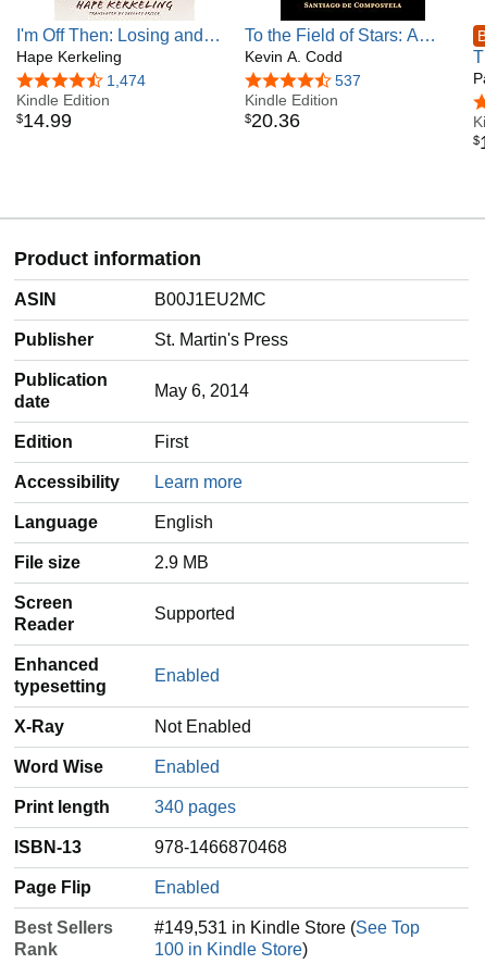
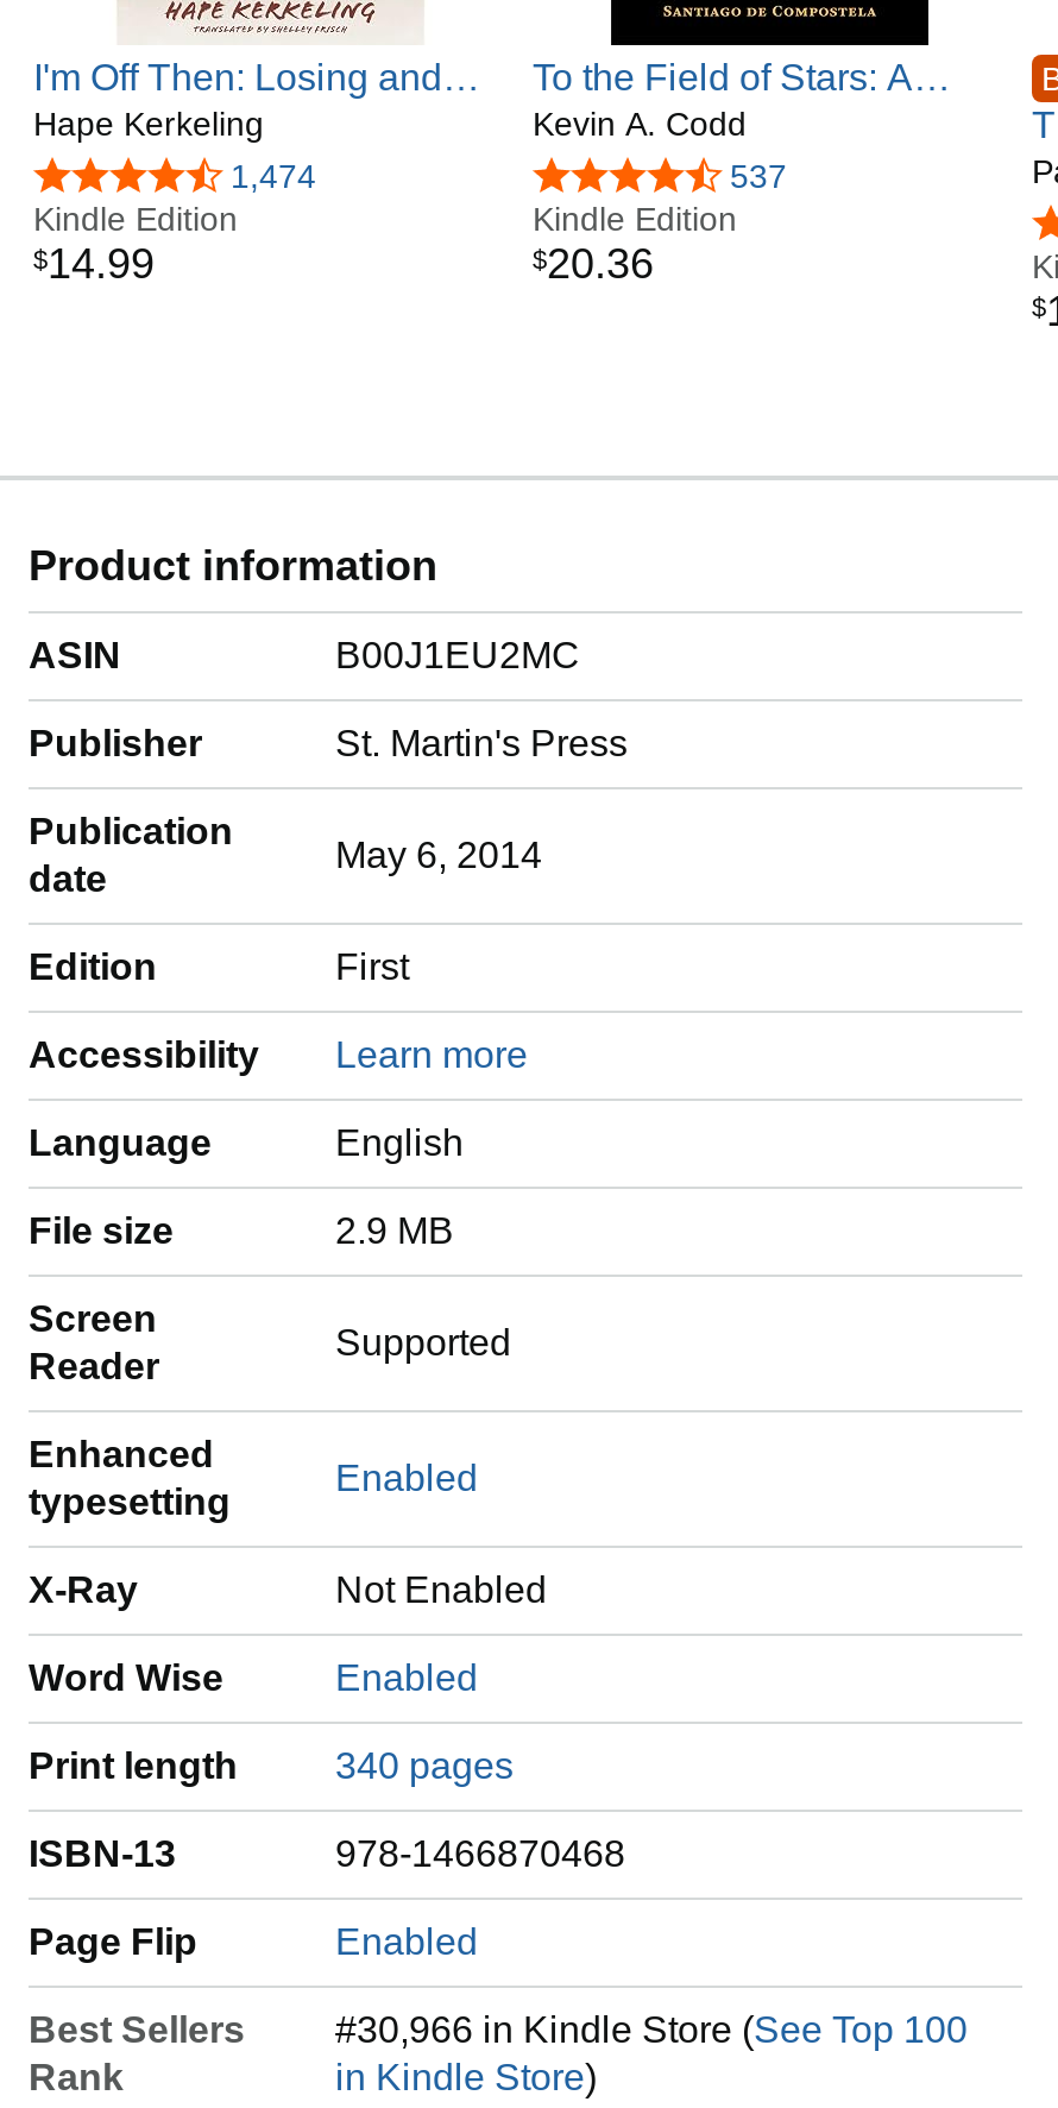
[154,918,420,959] #149,531 in Kindle Store (See Top | 100 in Kindle Store) -> [335,2009,968,2097] #30,966 in Kindle Store (See Top 100 | in Kindle Store)

